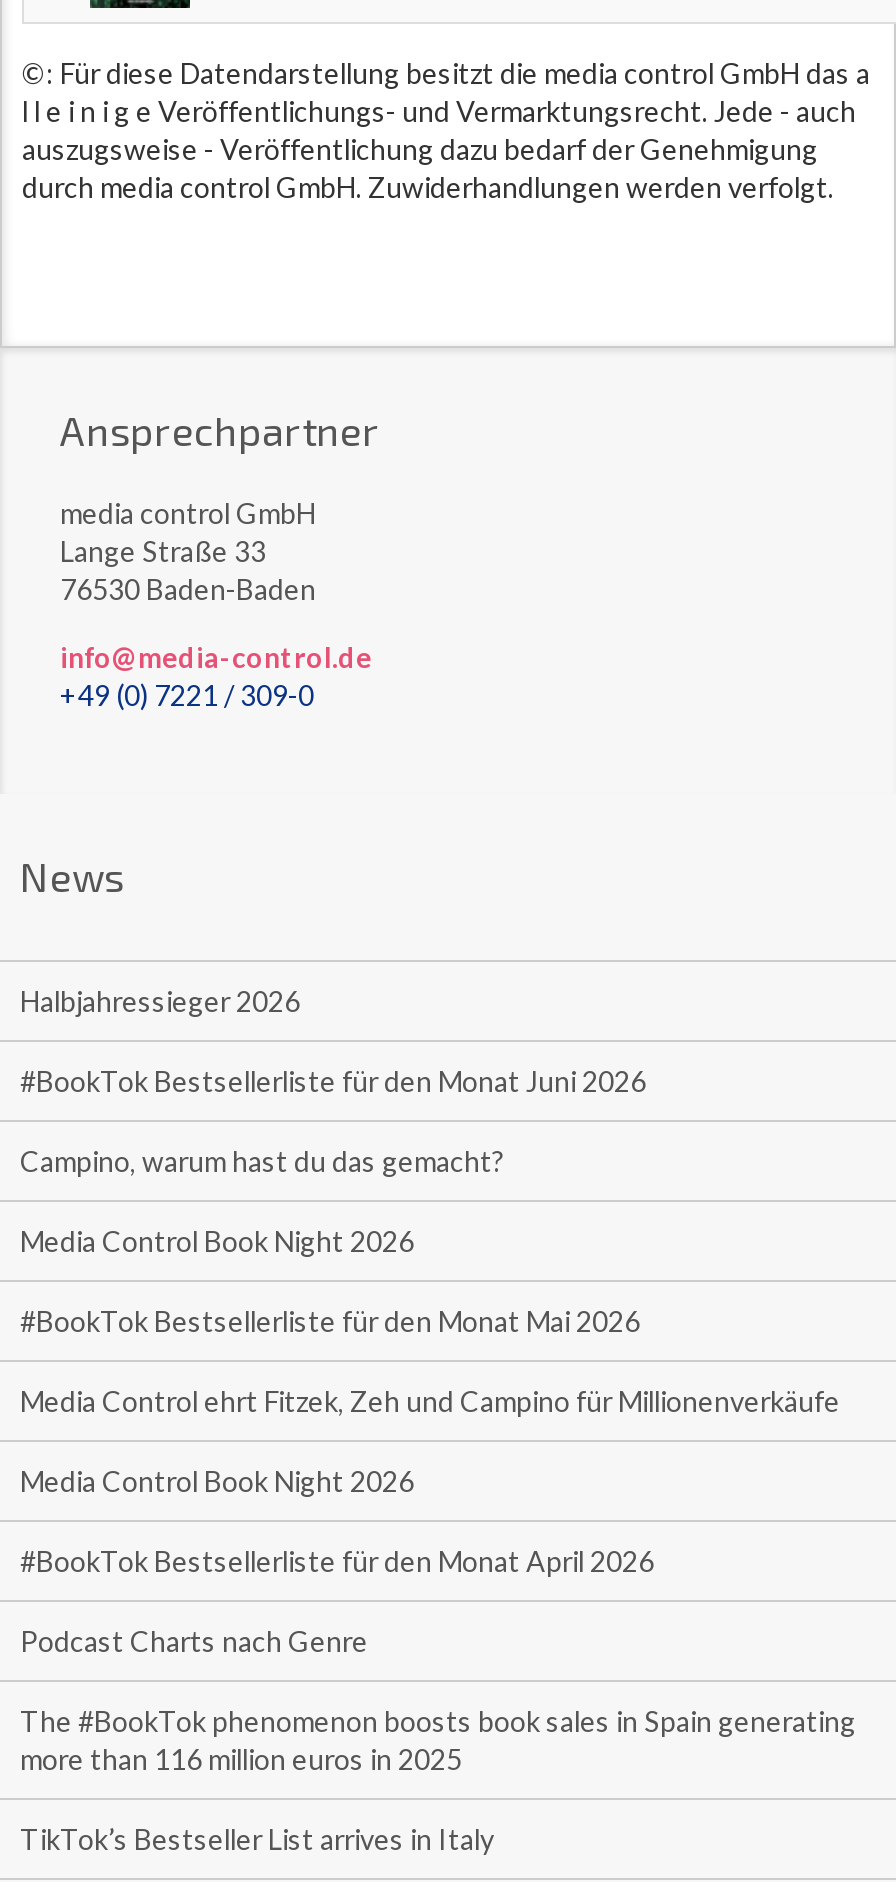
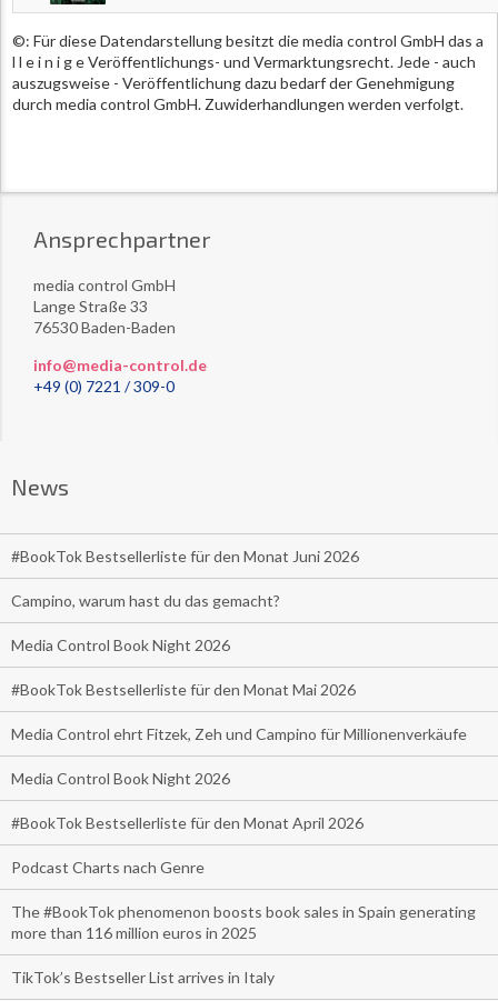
[20,985,300,1019] Halbjahressieger 2026 -> none

